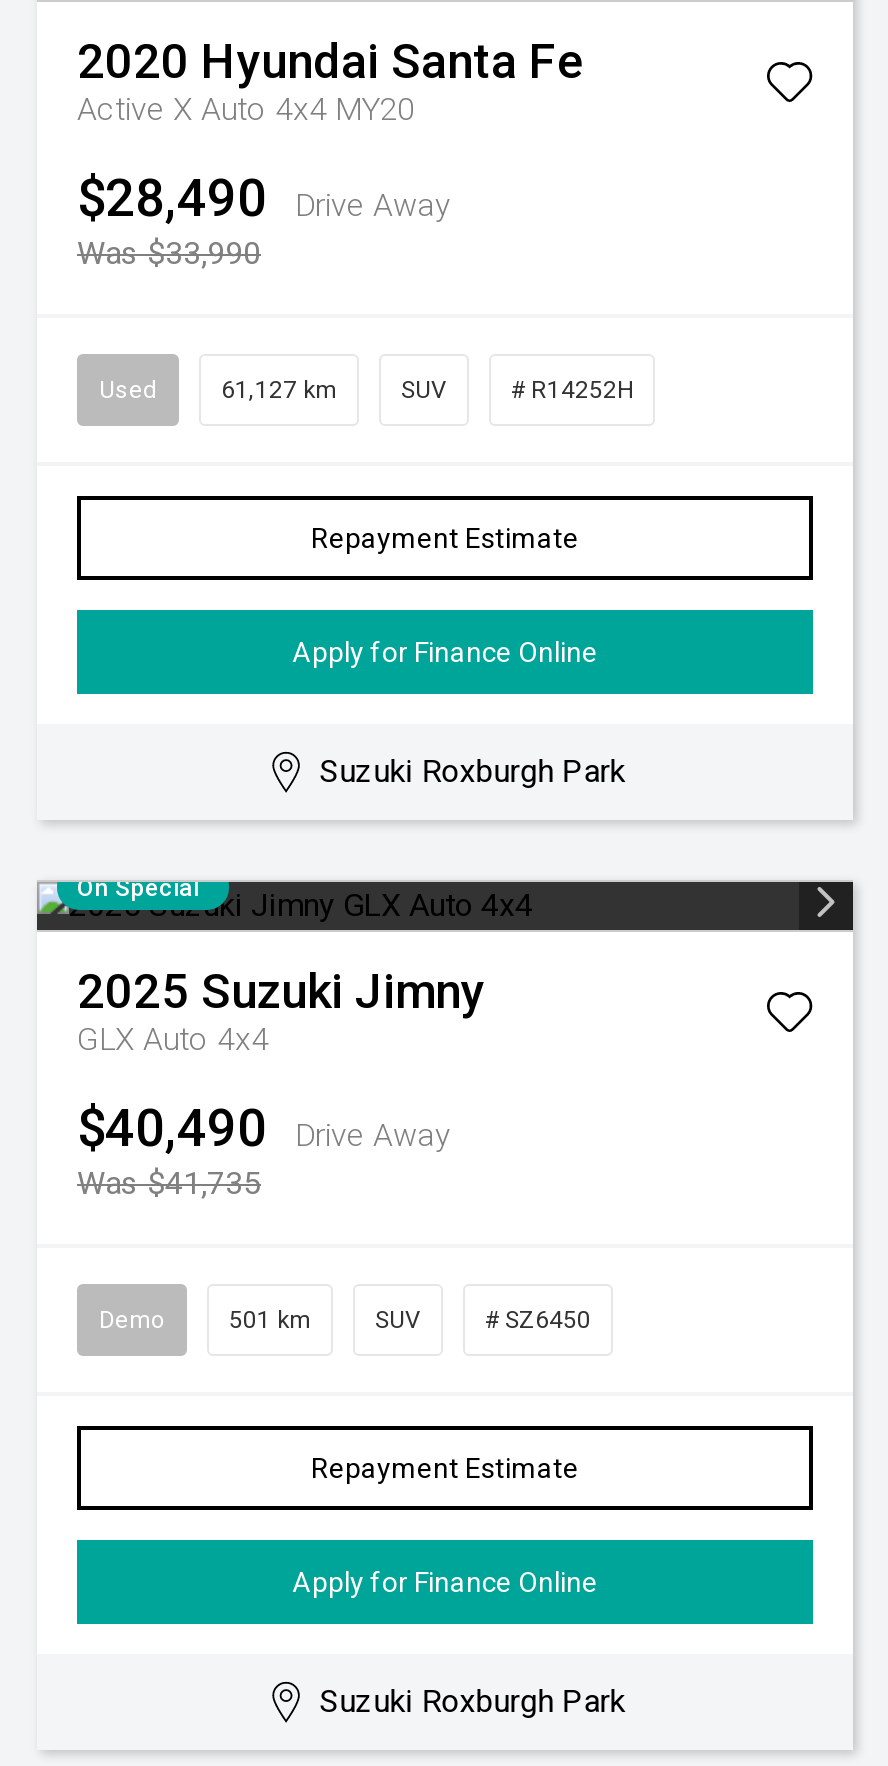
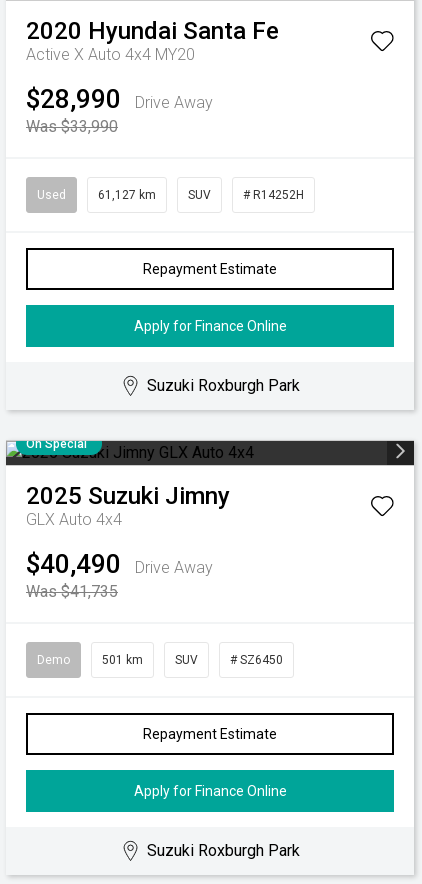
[77,168,451,228] $28,490 Drive Away -> [26,84,213,114] $28,990 Drive Away

